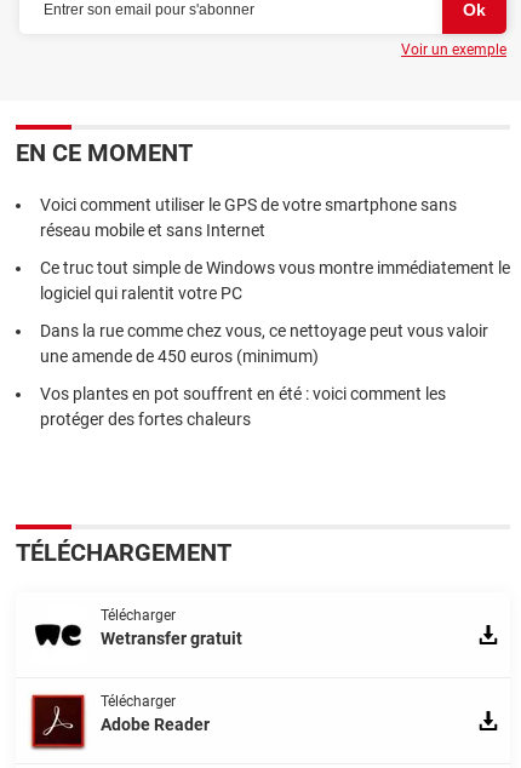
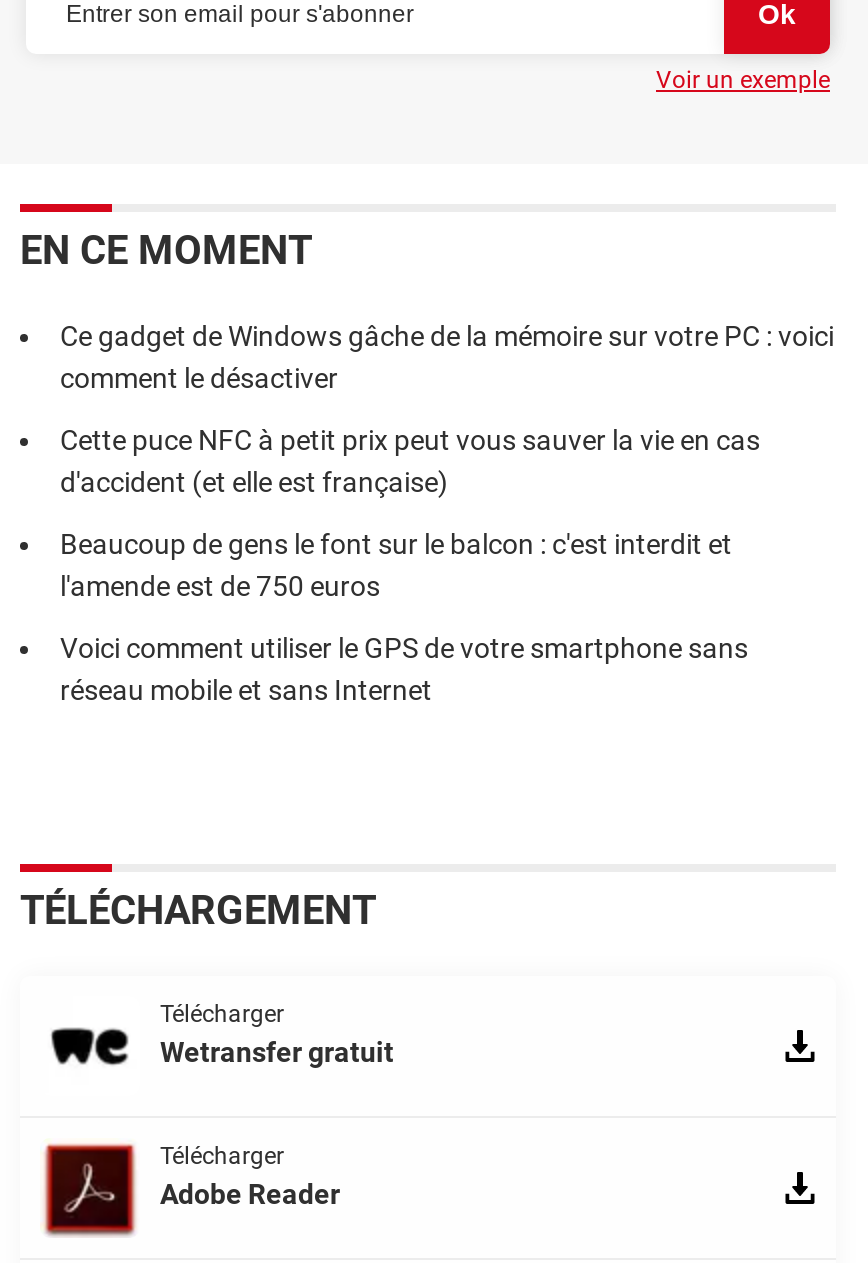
none -> [60,320,834,602] Ce gadget de Windows gâche de la mémoire sur votre PC : voici | comment le désactiver | Cette puce NFC à petit prix peut vous sauver la vie en cas | d'accident (et elle est française) | Beaucoup de gens le font sur le balcon : c'est interdit et | l'amende est de 750 euros
moved [40,195,457,240] -> [60,632,748,706]: Voici comment utiliser le GPS de votre smartphone sans | réseau mobile et sans Internet
[40,258,510,429] Ce truc tout simple de Windows vous montre immédiatement le | logiciel qui ralentit votre PC | Dans la rue comme chez vous, ce nettoyage peut vous valoir | une amende de 450 euros (minimum) | Vos plantes en pot souffrent en été : voici comment les | protéger des fortes chaleurs -> none

